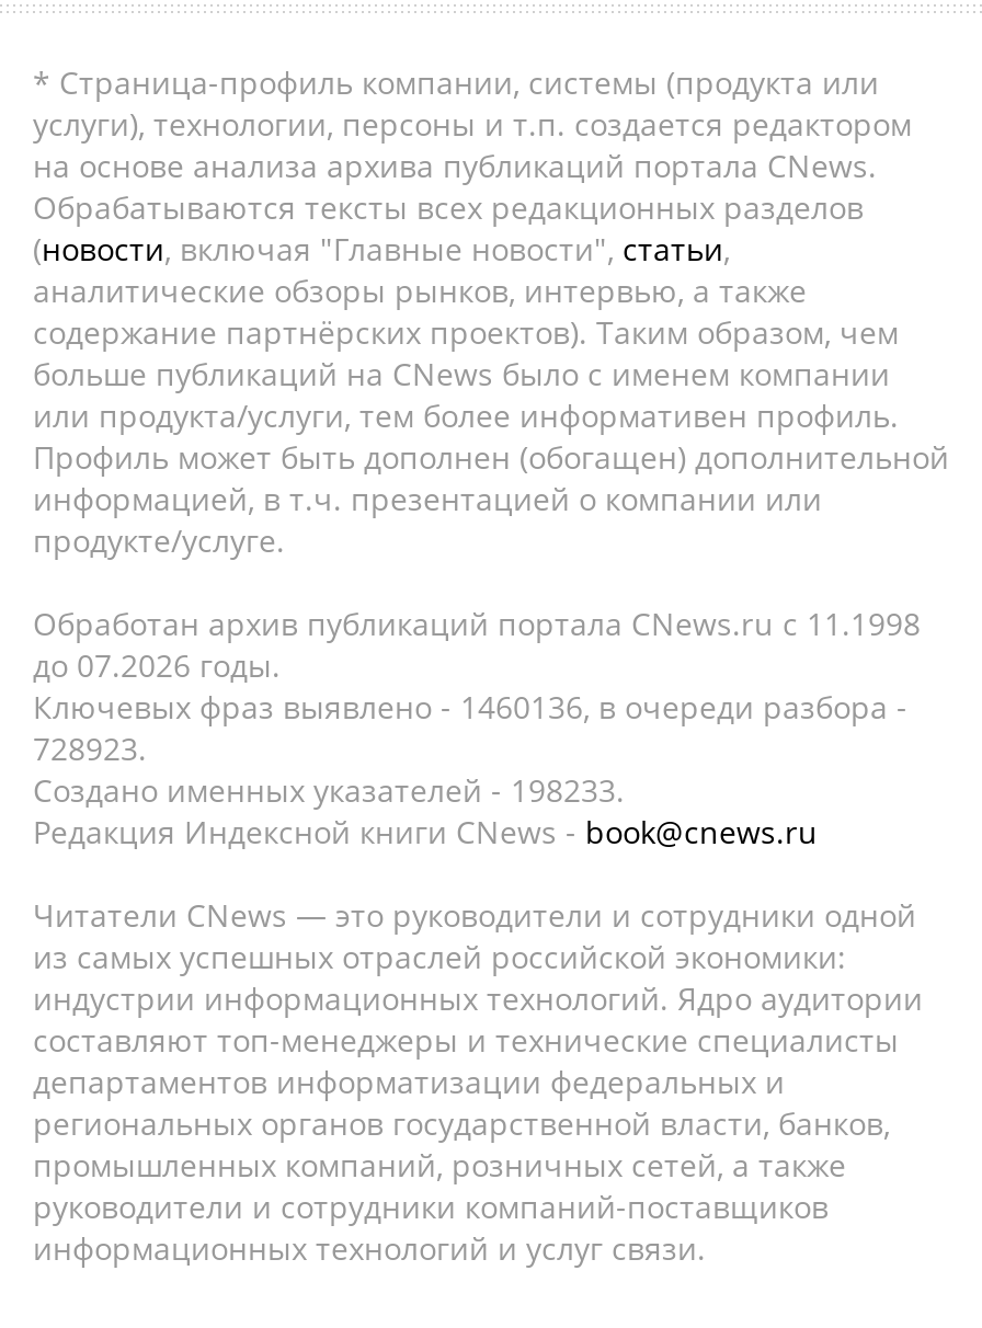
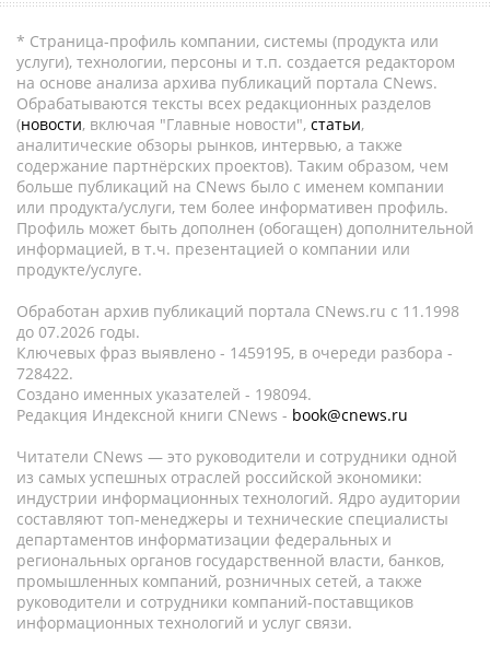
[33,686,907,728] Ключевых фраз выявлено - 1460136, в очереди разбора - -> [16,342,453,363] Ключевых фраз выявлено - 1459195, в очереди разбора -
[33,728,147,769] 728923. -> [16,363,73,384] 728422.
[33,769,625,811] Создано именных указателей - 198233. -> [16,384,312,404] Создано именных указателей - 198094.

